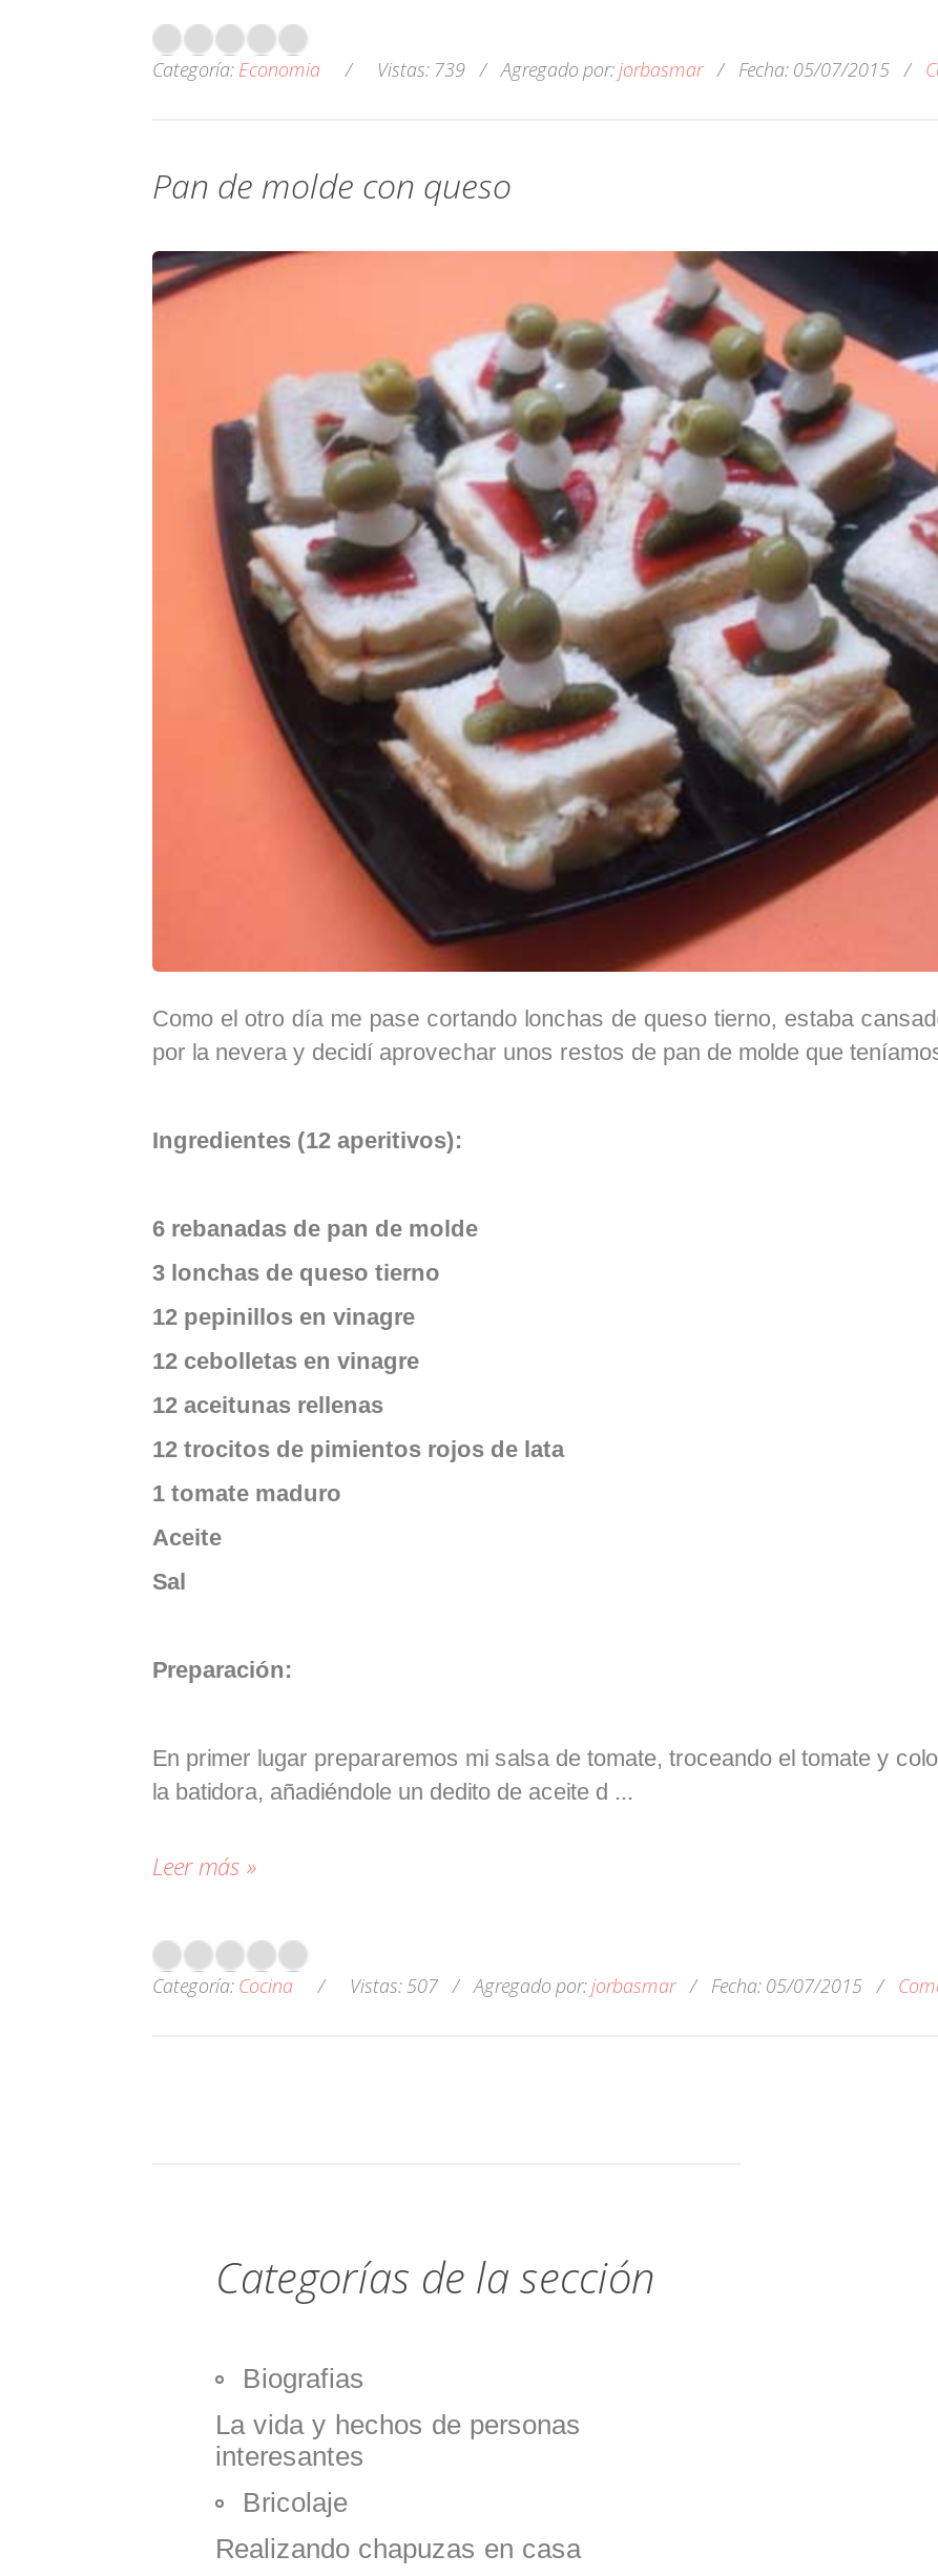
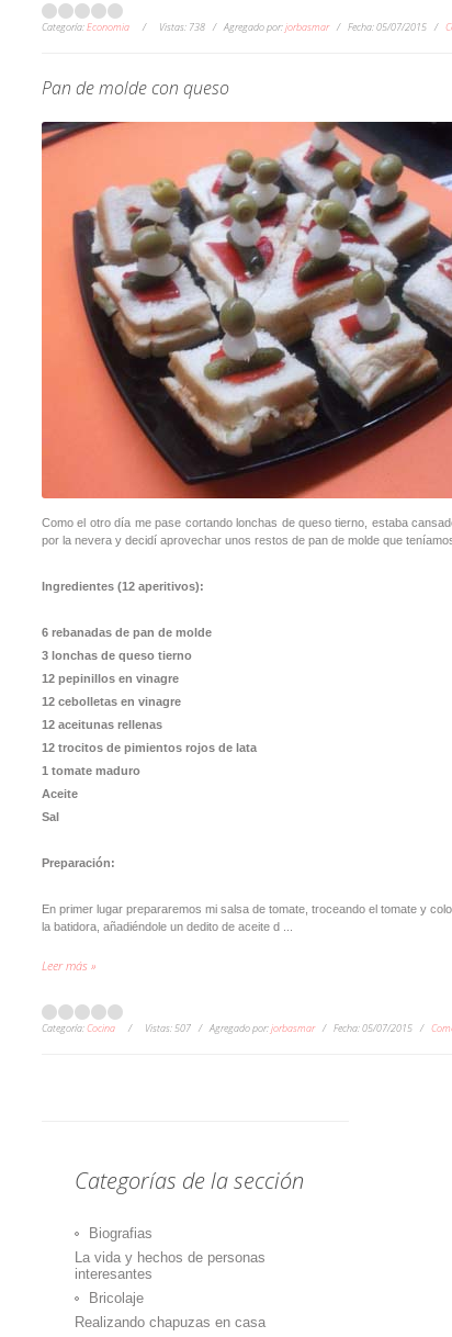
[377,56,465,83] Vistas: 739 -> [159,20,205,34] Vistas: 738

